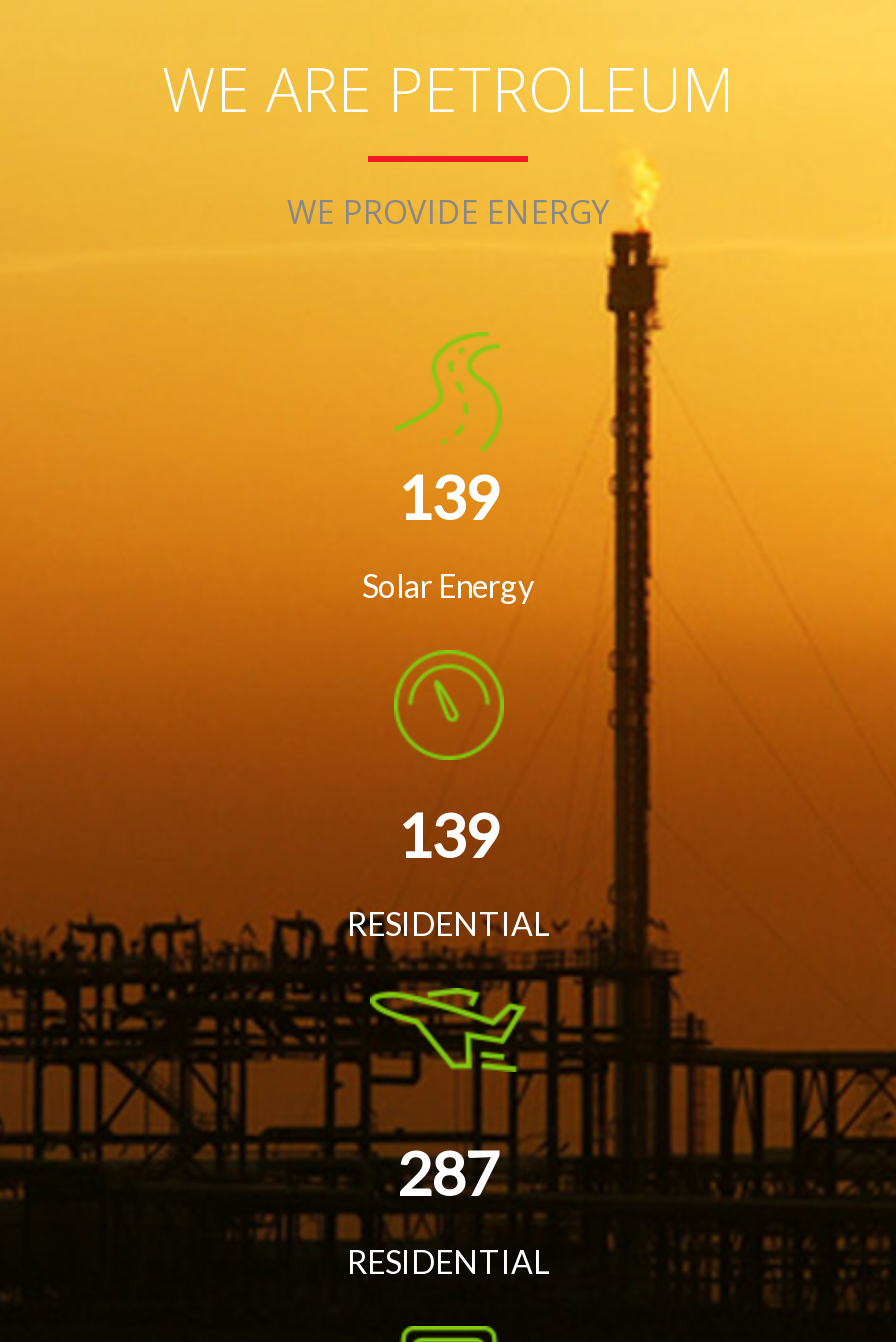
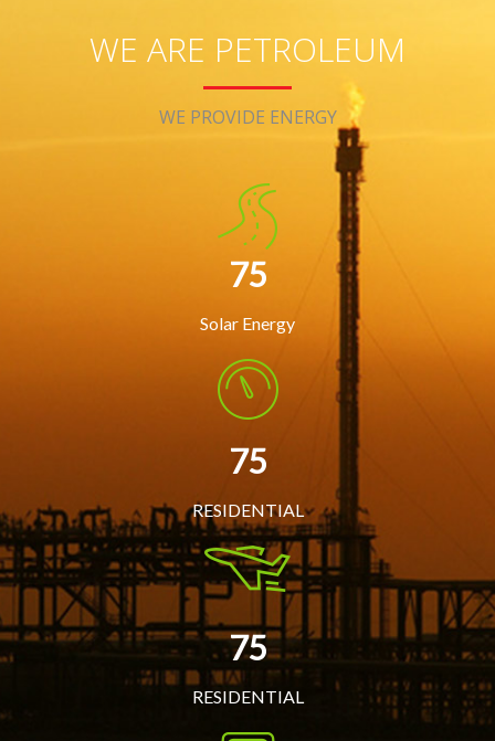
[397,460,499,532] 139 -> [229,254,266,294] 75
[397,798,499,870] 139 -> [229,441,266,480] 75
[397,1136,499,1208] 287 -> [229,627,266,667] 75

